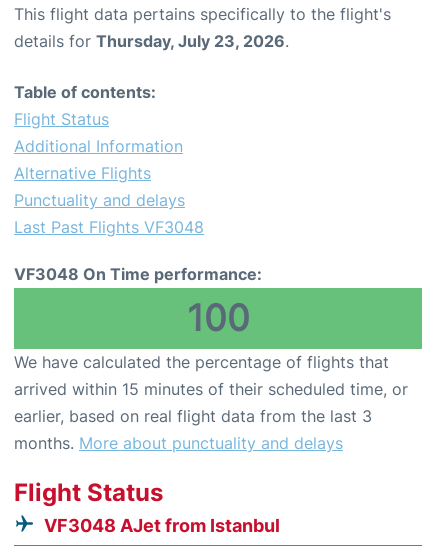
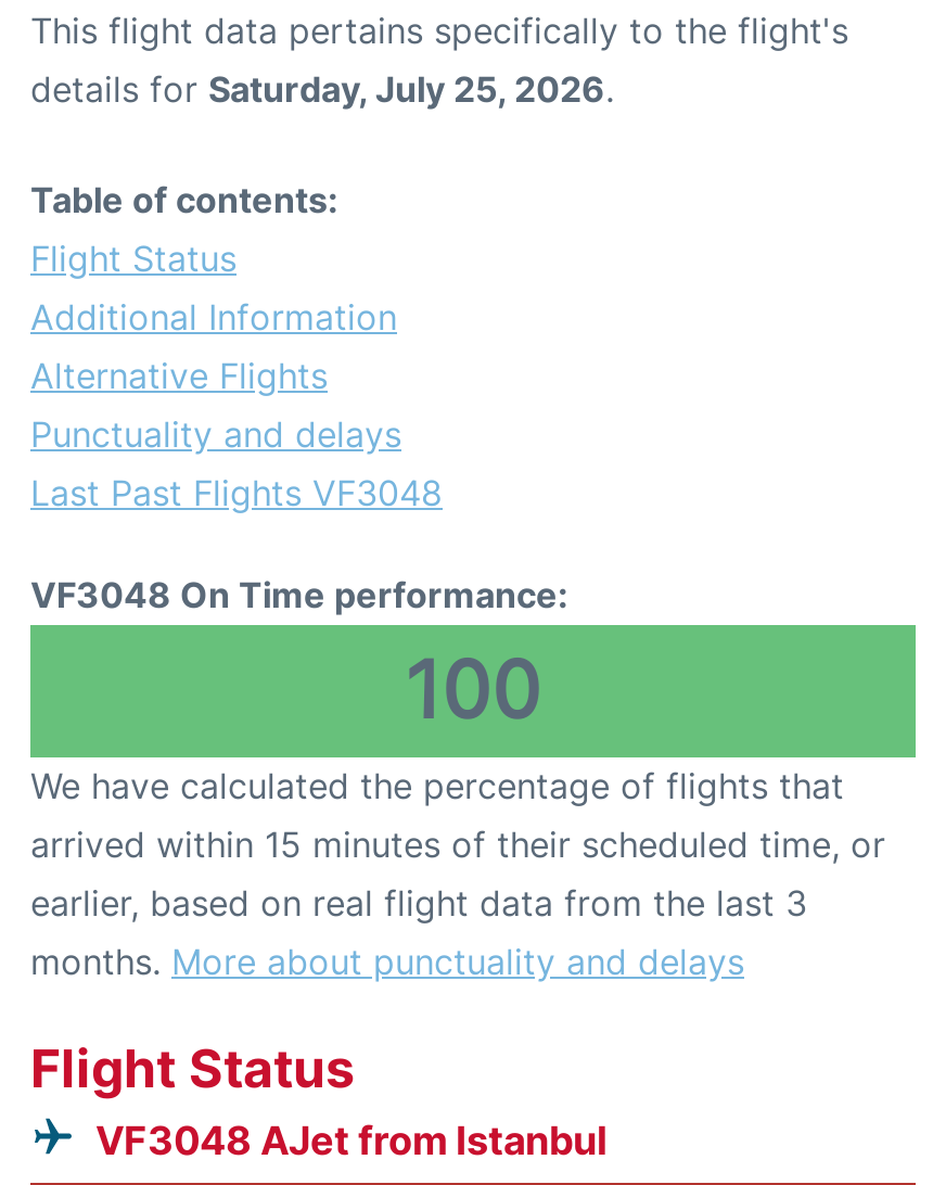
[14,31,289,51] details for Thursday, July 23, 2026. -> [30,67,614,110] details for Saturday, July 25, 2026.

